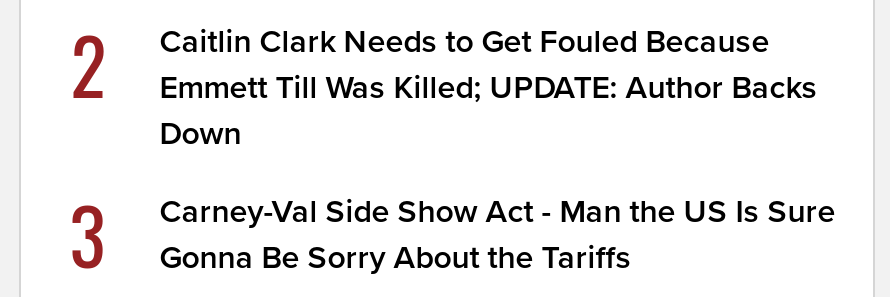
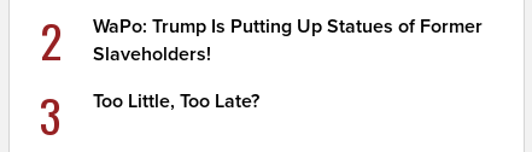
[159,23,817,155] Caitlin Clark Needs to Get Fouled Because | Emmett Till Was Killed; UPDATE: Author Backs | Down -> [93,14,483,66] WaPo: Trump Is Putting Up Statues of Former | Slaveholders!
[159,193,835,279] Carney-Val Side Show Act - Man the US Is Sure | Gonna Be Sorry About the Tariffs -> [93,89,260,113] Too Little, Too Late?

